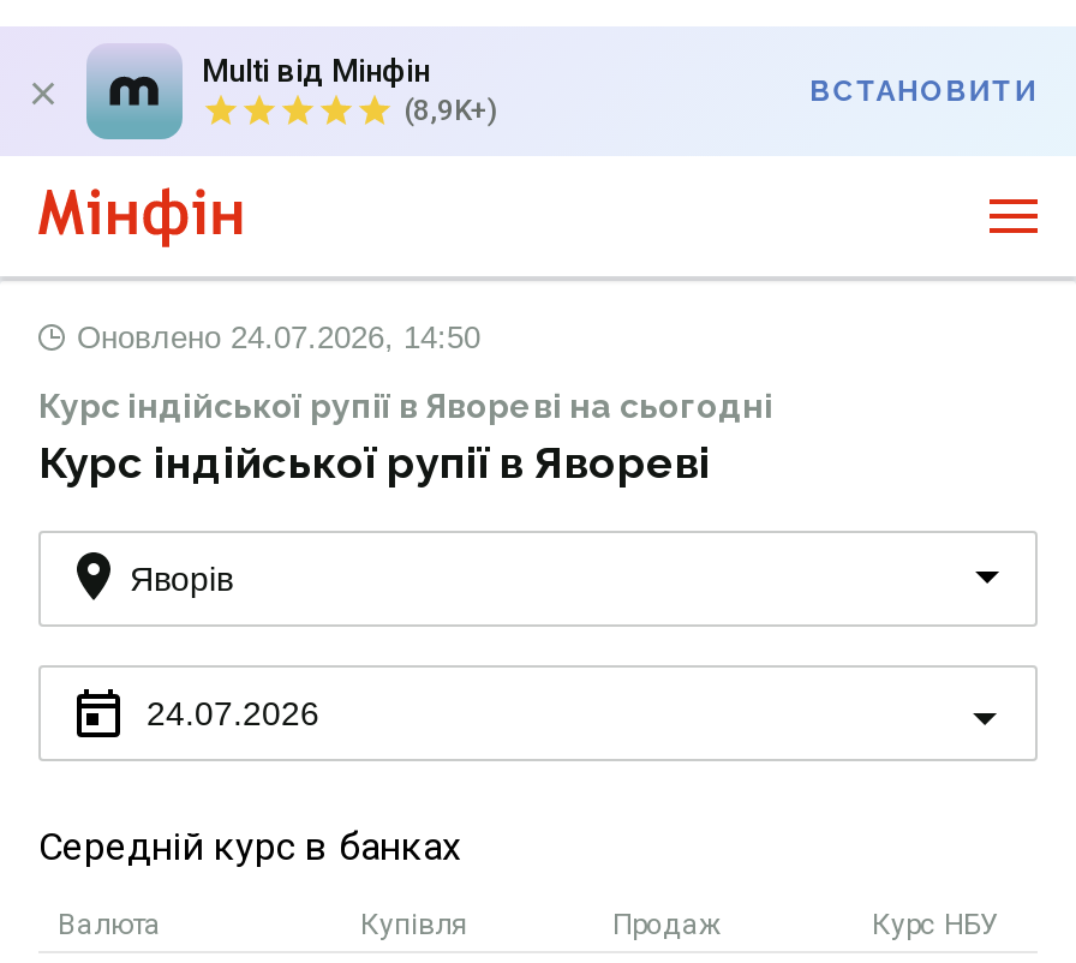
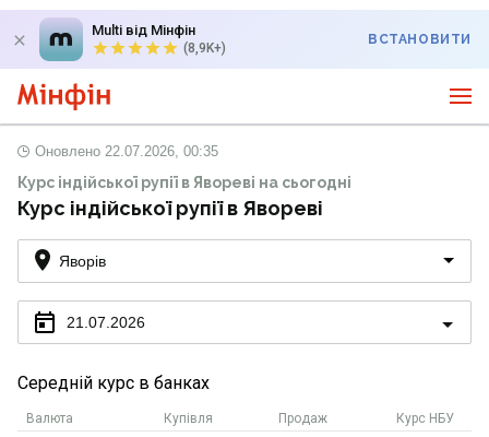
[77,319,480,355] Оновлено 24.07.2026, 14:50 -> [35,143,218,160] Оновлено 22.07.2026, 00:35
[147,693,319,731] 24.07.2026 -> [67,313,145,330] 21.07.2026

